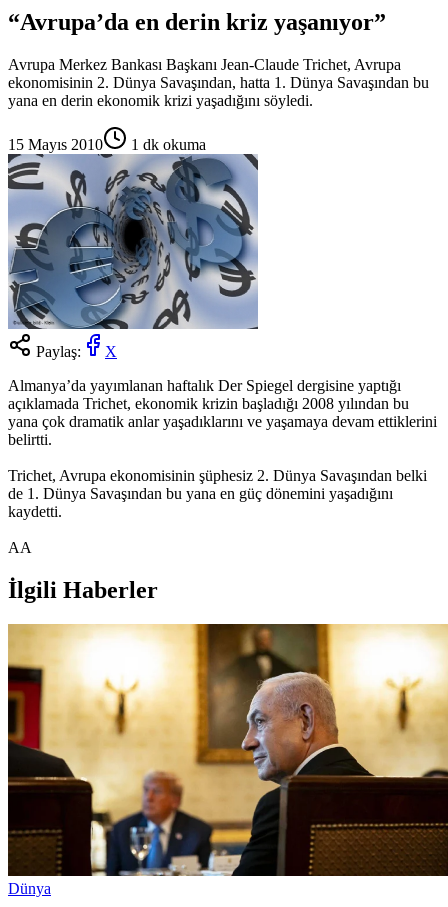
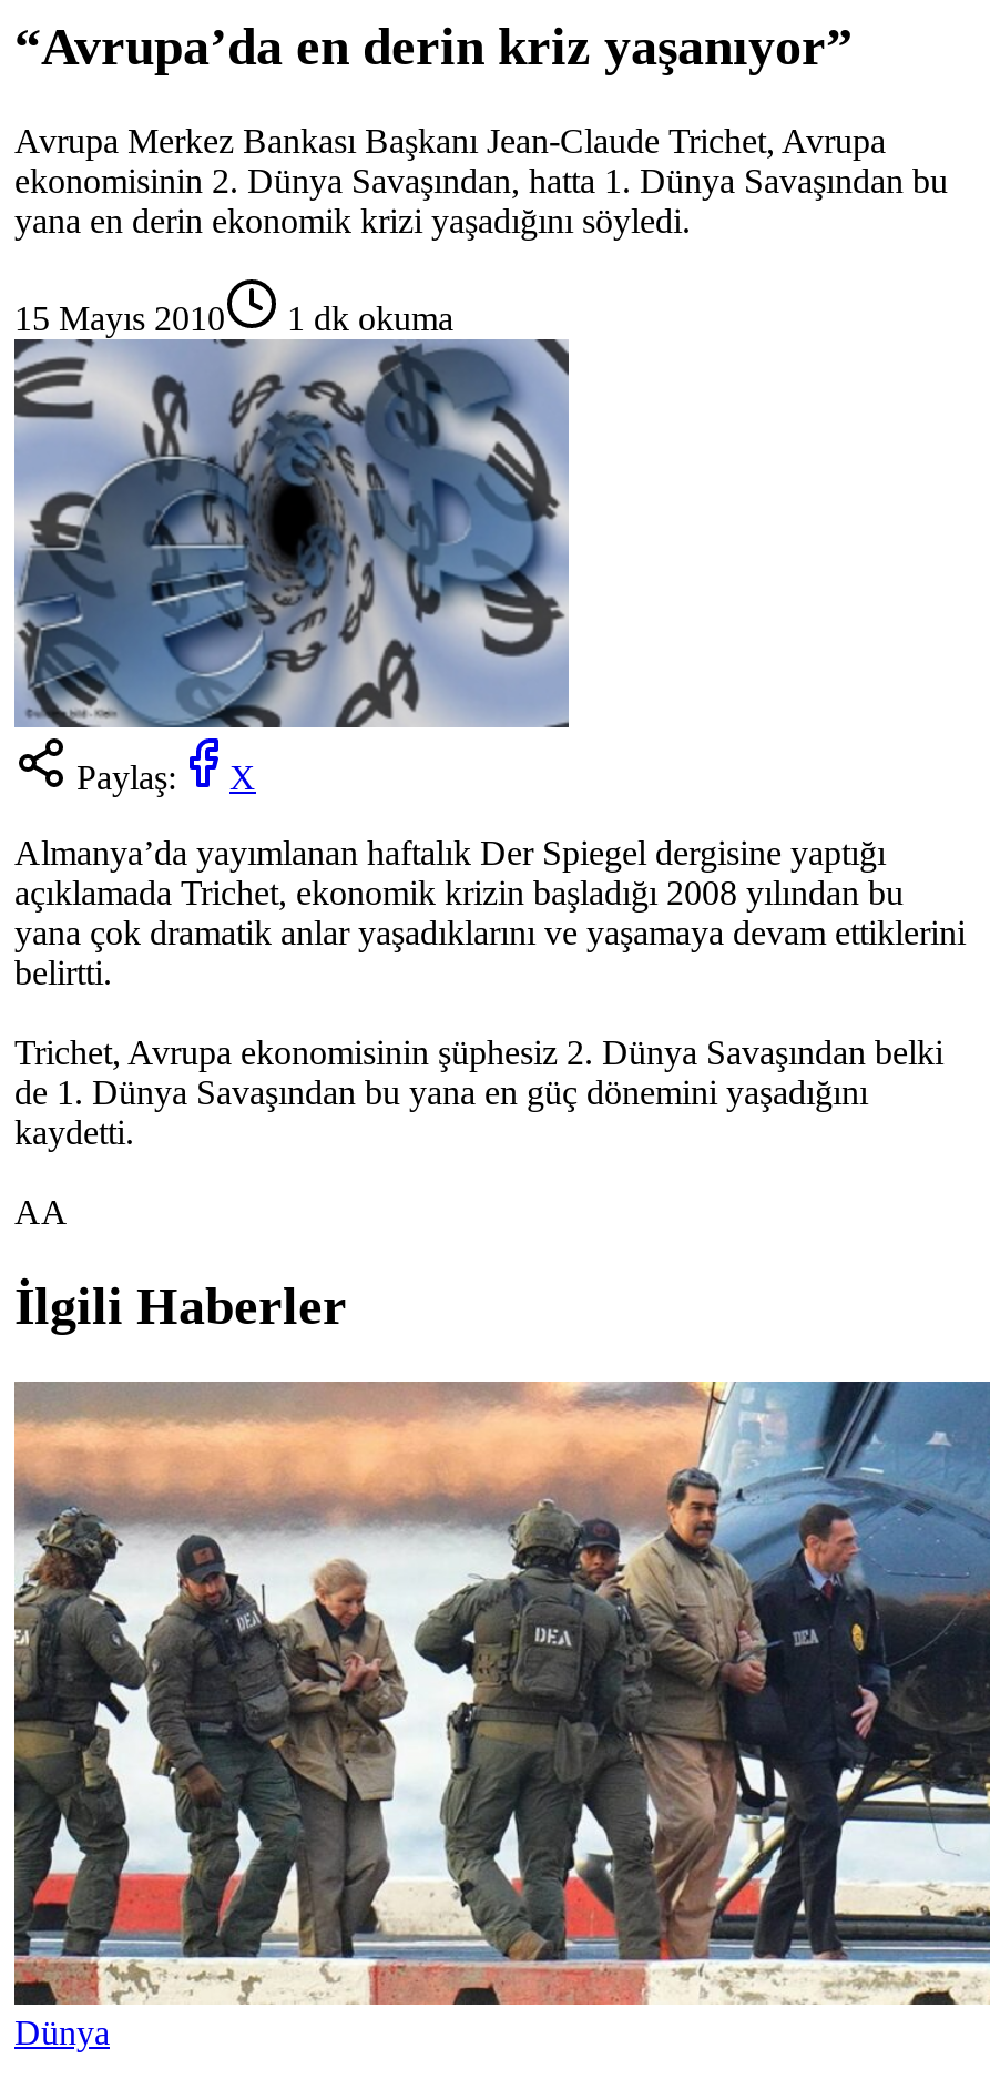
[7,623,445,877] [image] -> [12,1379,983,2007] [image]

